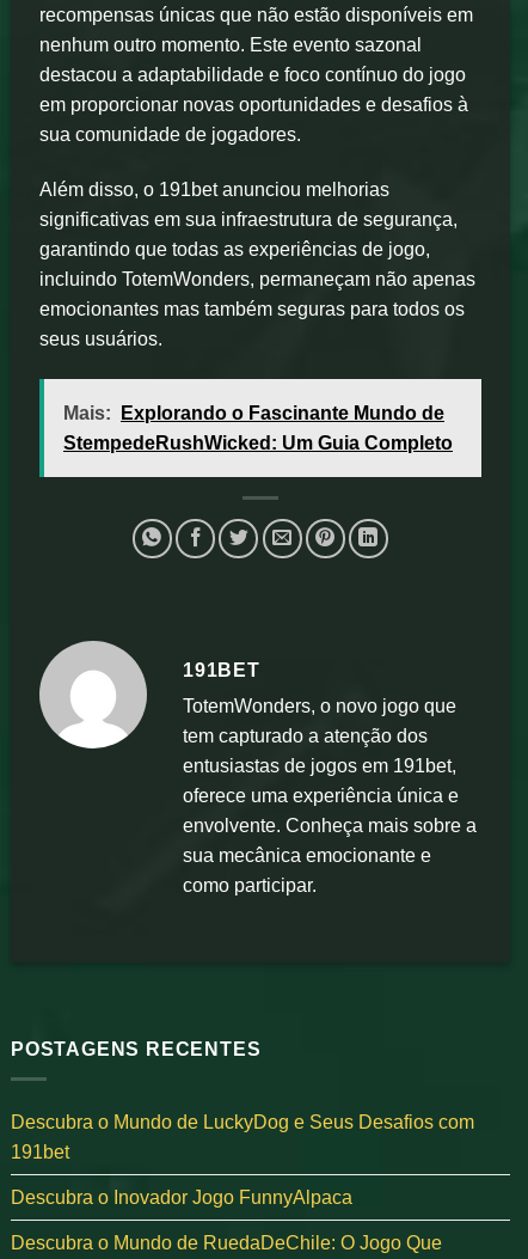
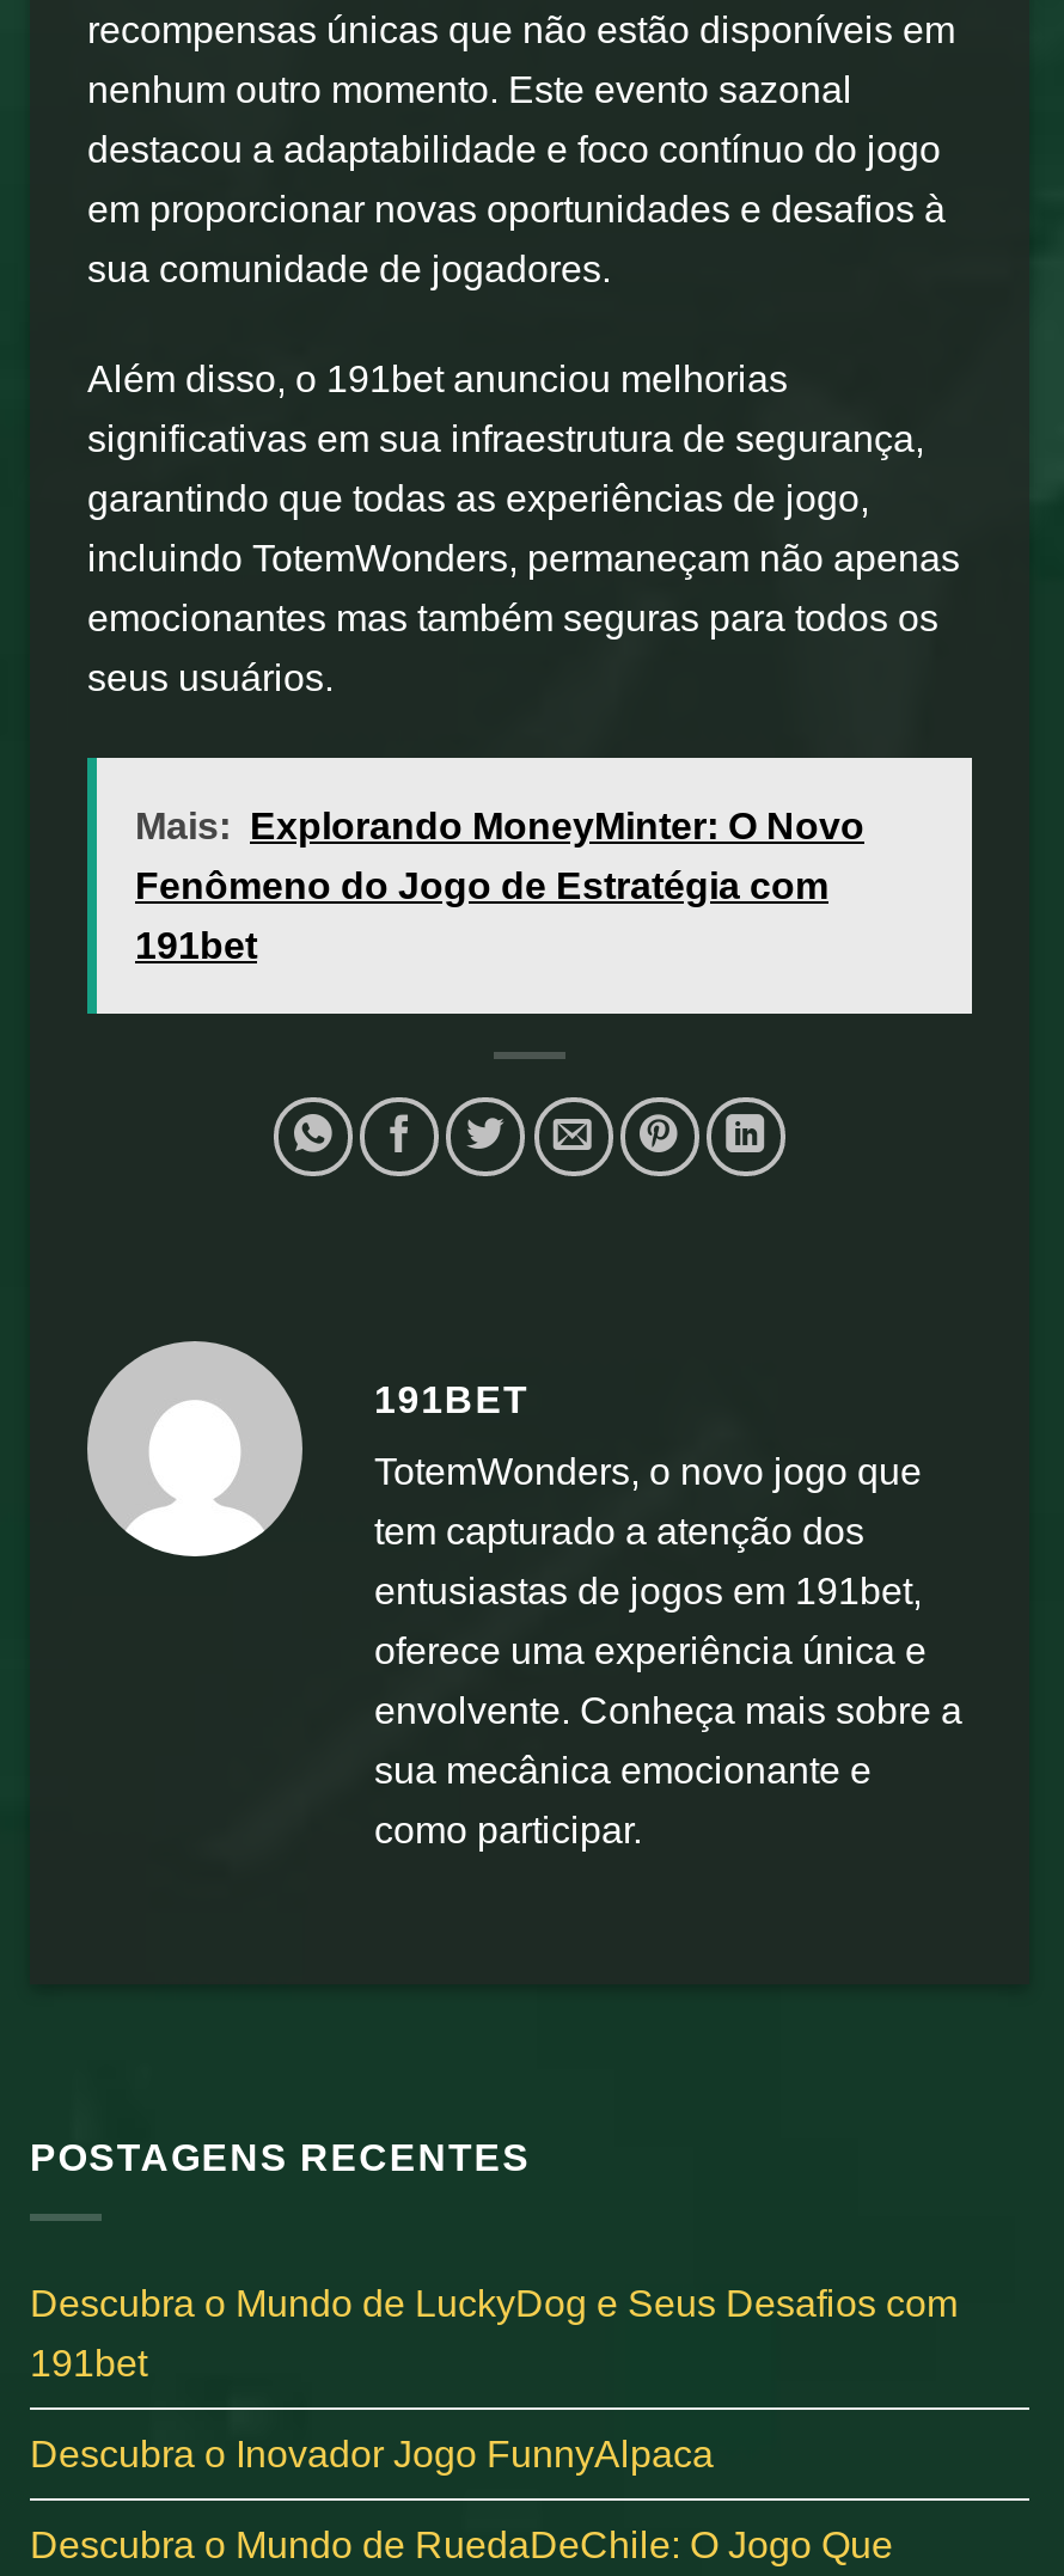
[63,402,453,453] Mais: Explorando o Fascinante Mundo de | StempedeRushWicked: Um Guia Completo -> [135,804,864,965] Mais: Explorando MoneyMinter: O Novo | Fenômeno do Jogo de Estratégia com | 191bet

